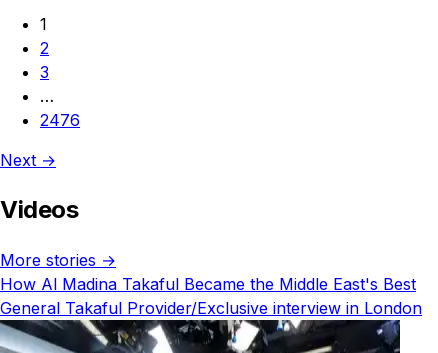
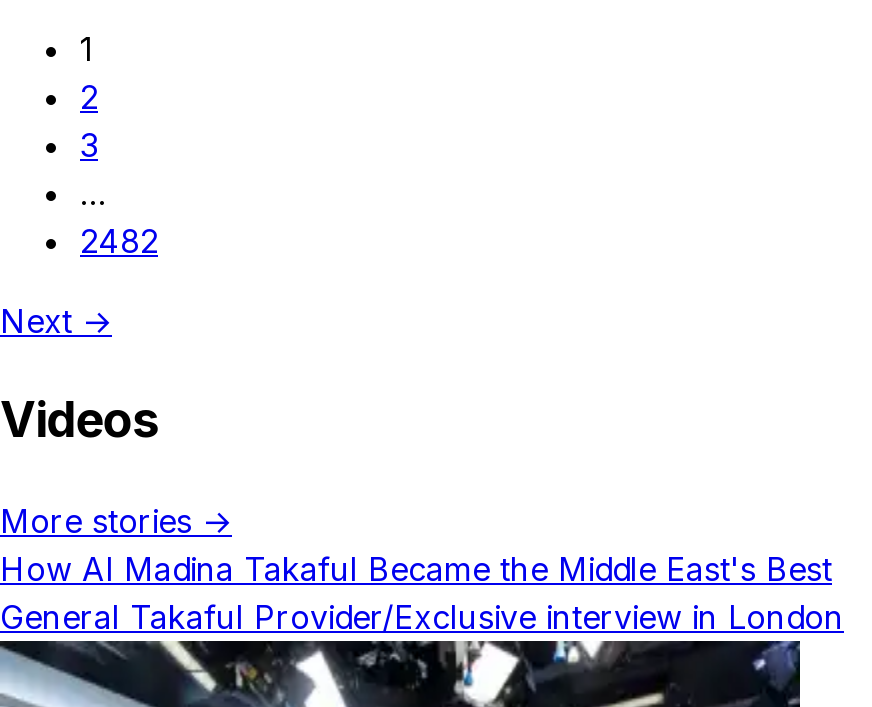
[40,110,80,130] 2476 -> [80,221,158,261] 2482

